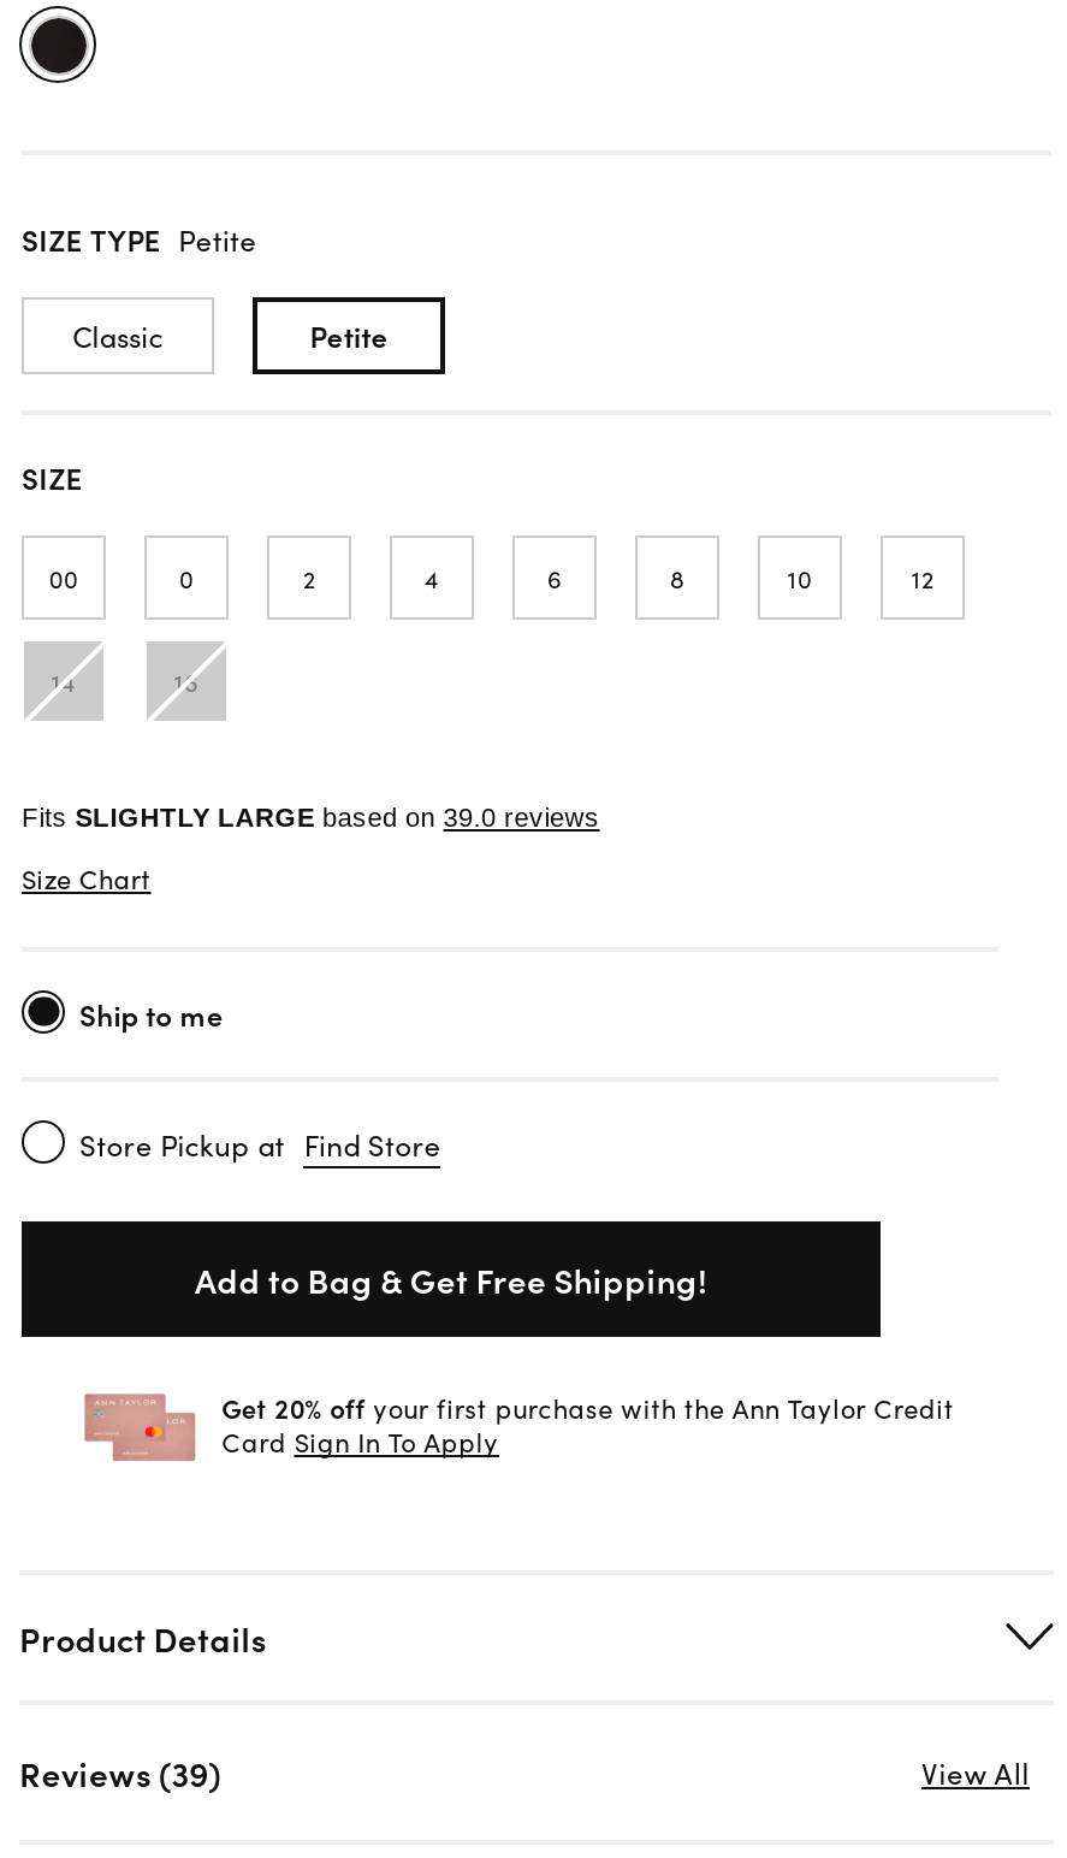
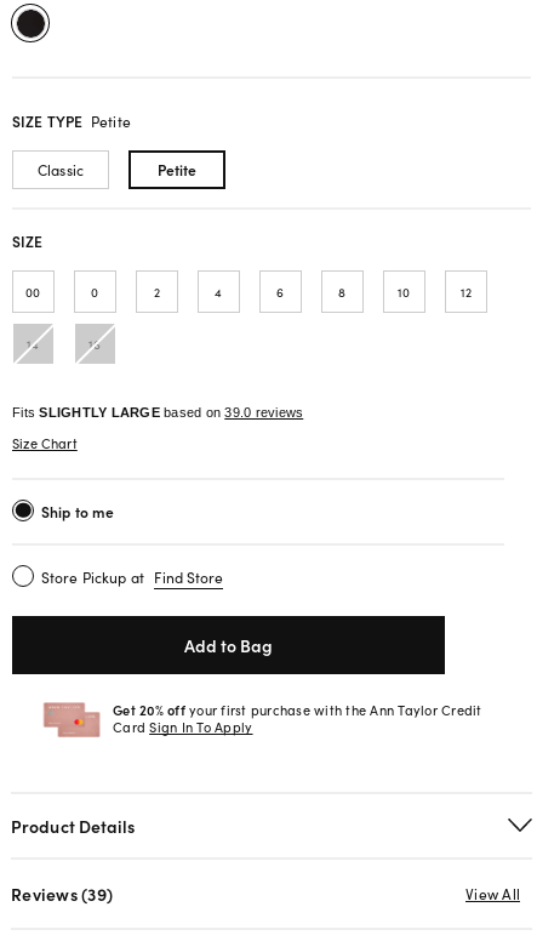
[195,1255,708,1303] Add to Bag & Get Free Shipping! -> [184,633,273,657] Add to Bag

